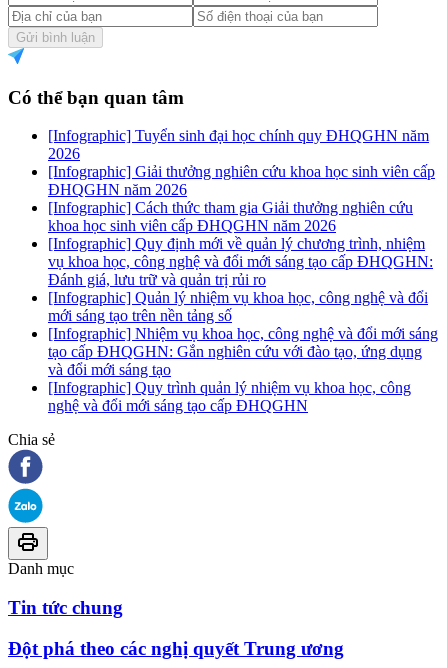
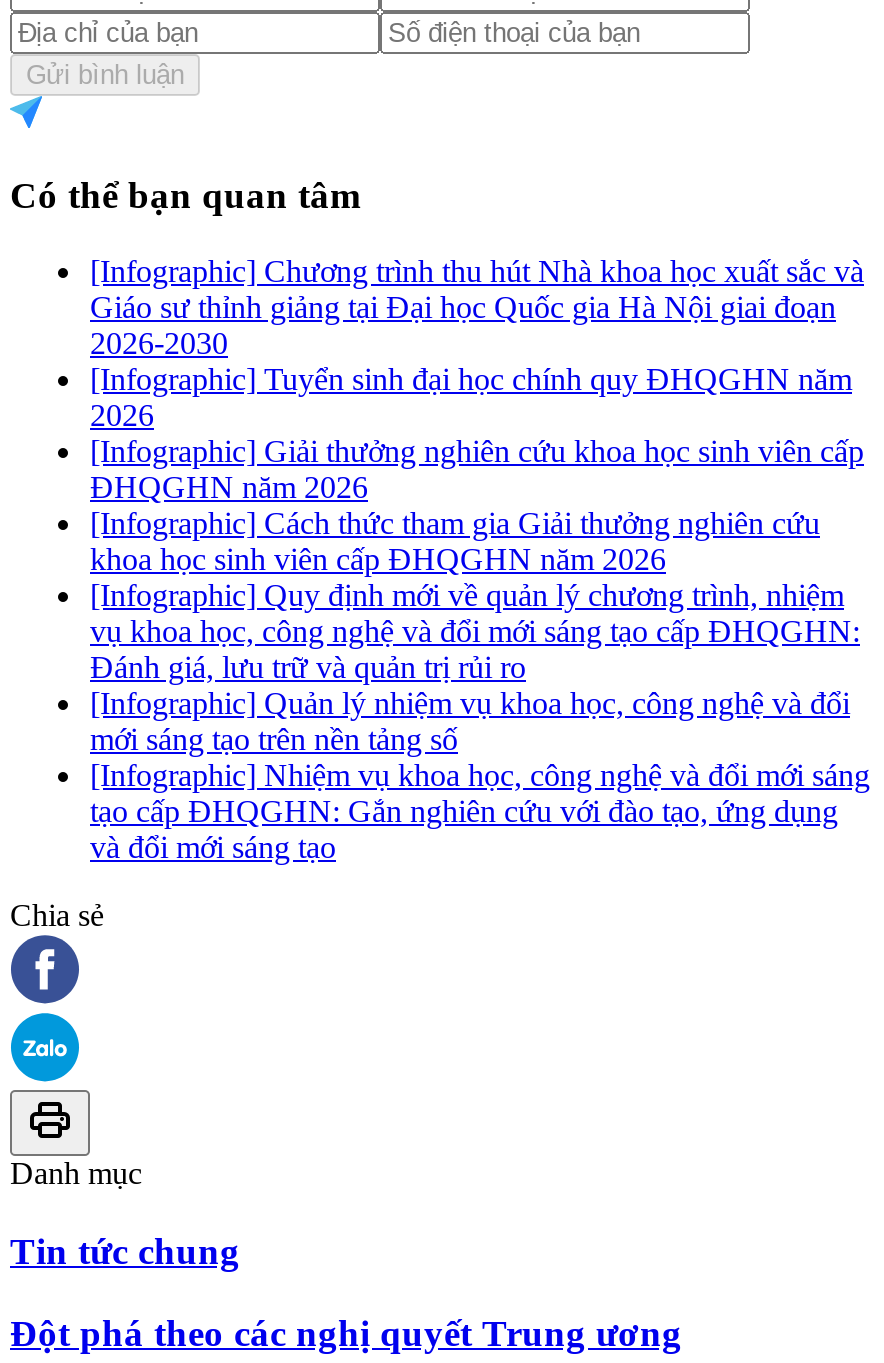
none -> [90,254,864,360] [Infographic] Chương trình thu hút Nhà khoa học xuất sắc và | Giáo sư thỉnh giảng tại Đại học Quốc gia Hà Nội giai đoạn | 2026-2030
moved [48,127,438,378] -> [90,362,870,864]: [Infographic] Tuyển sinh đại học chính quy ĐHQGHN năm | 2026 | [Infographic] Giải thưởng nghiên cứu khoa học sinh viên cấp | ... | tạo cấp ĐHQGHN: Gắn nghiên cứu với đào tạo, ứng dụng | và đổi mới sáng tạo
[48,379,411,414] [Infographic] Quy trình quản lý nhiệm vụ khoa học, công | nghệ và đổi mới sáng tạo cấp ĐHQGHN -> none

